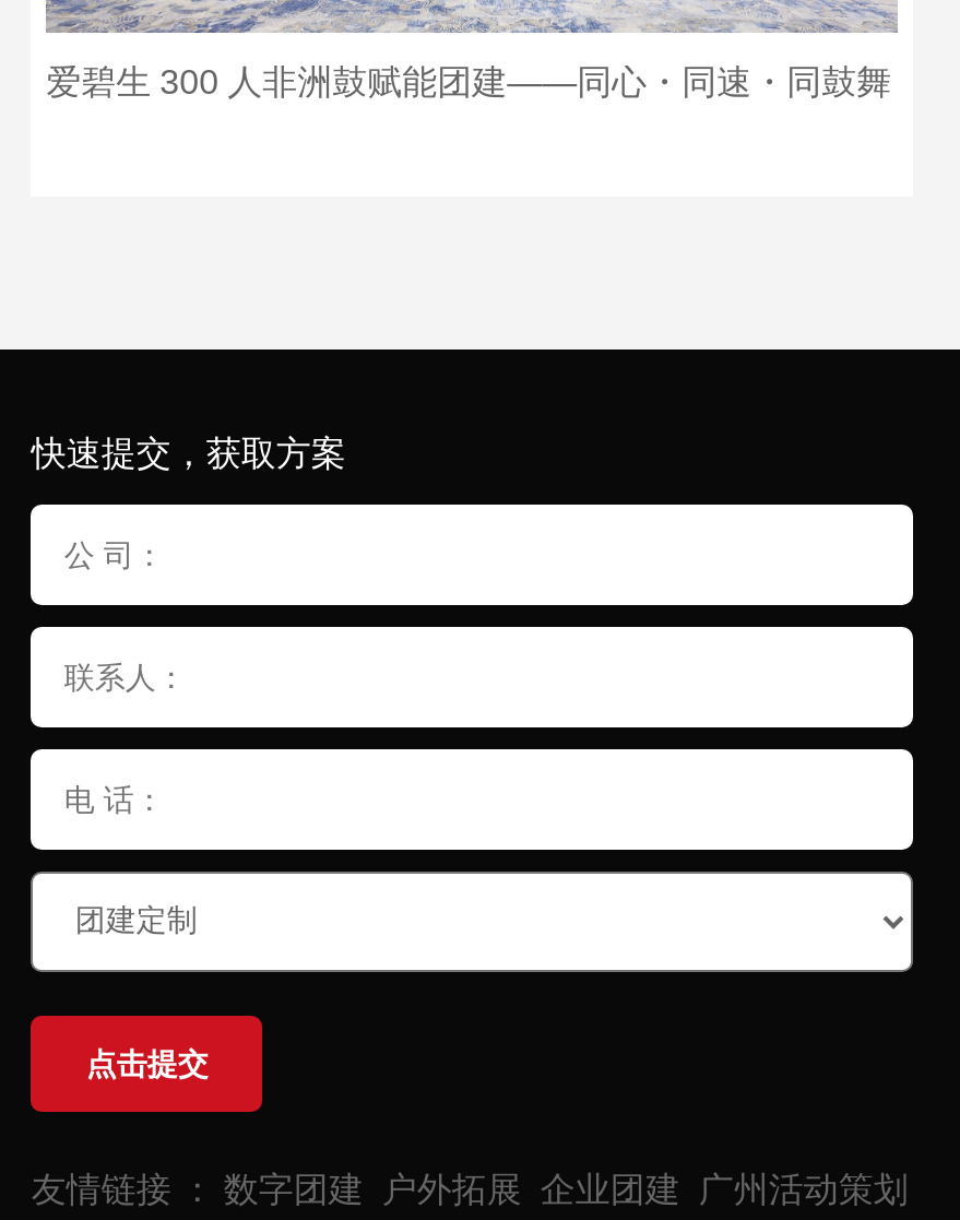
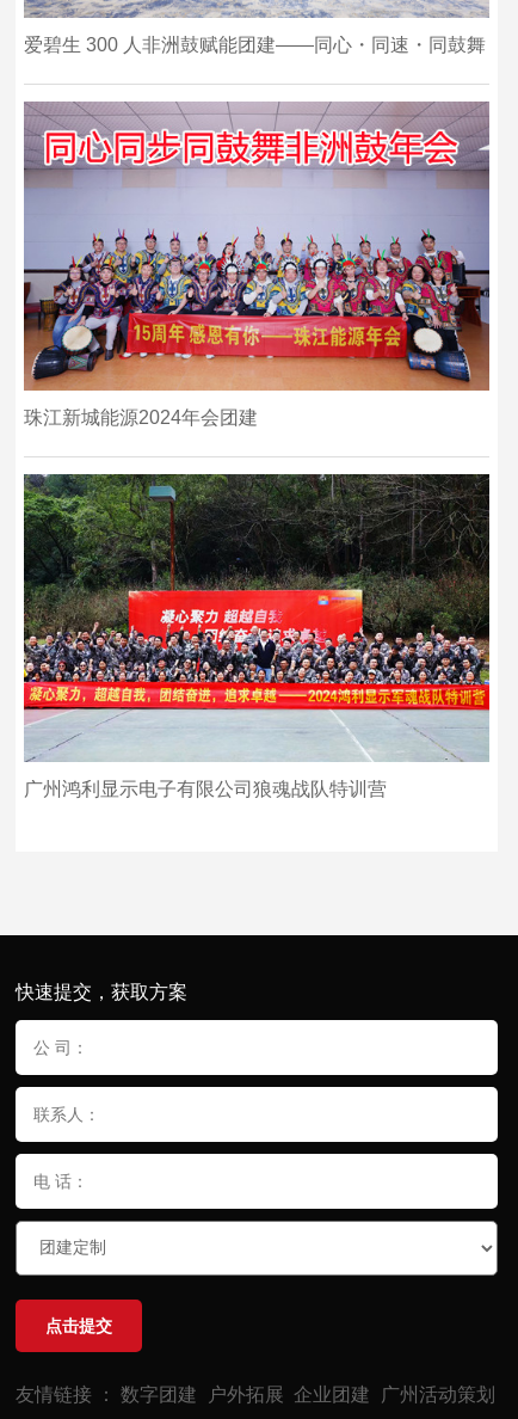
none -> [23,463,491,799] [image] | 广州鸿利显示电子有限公司狼魂战队特训营
none -> [24,100,491,427] [image] | 珠江新城能源2024年会团建

